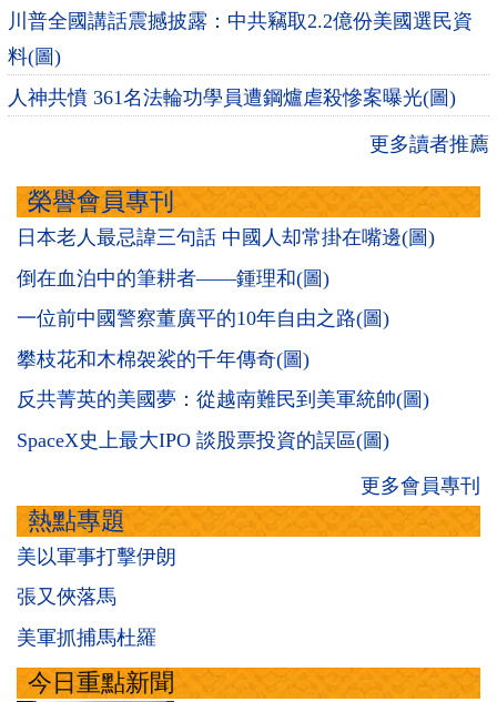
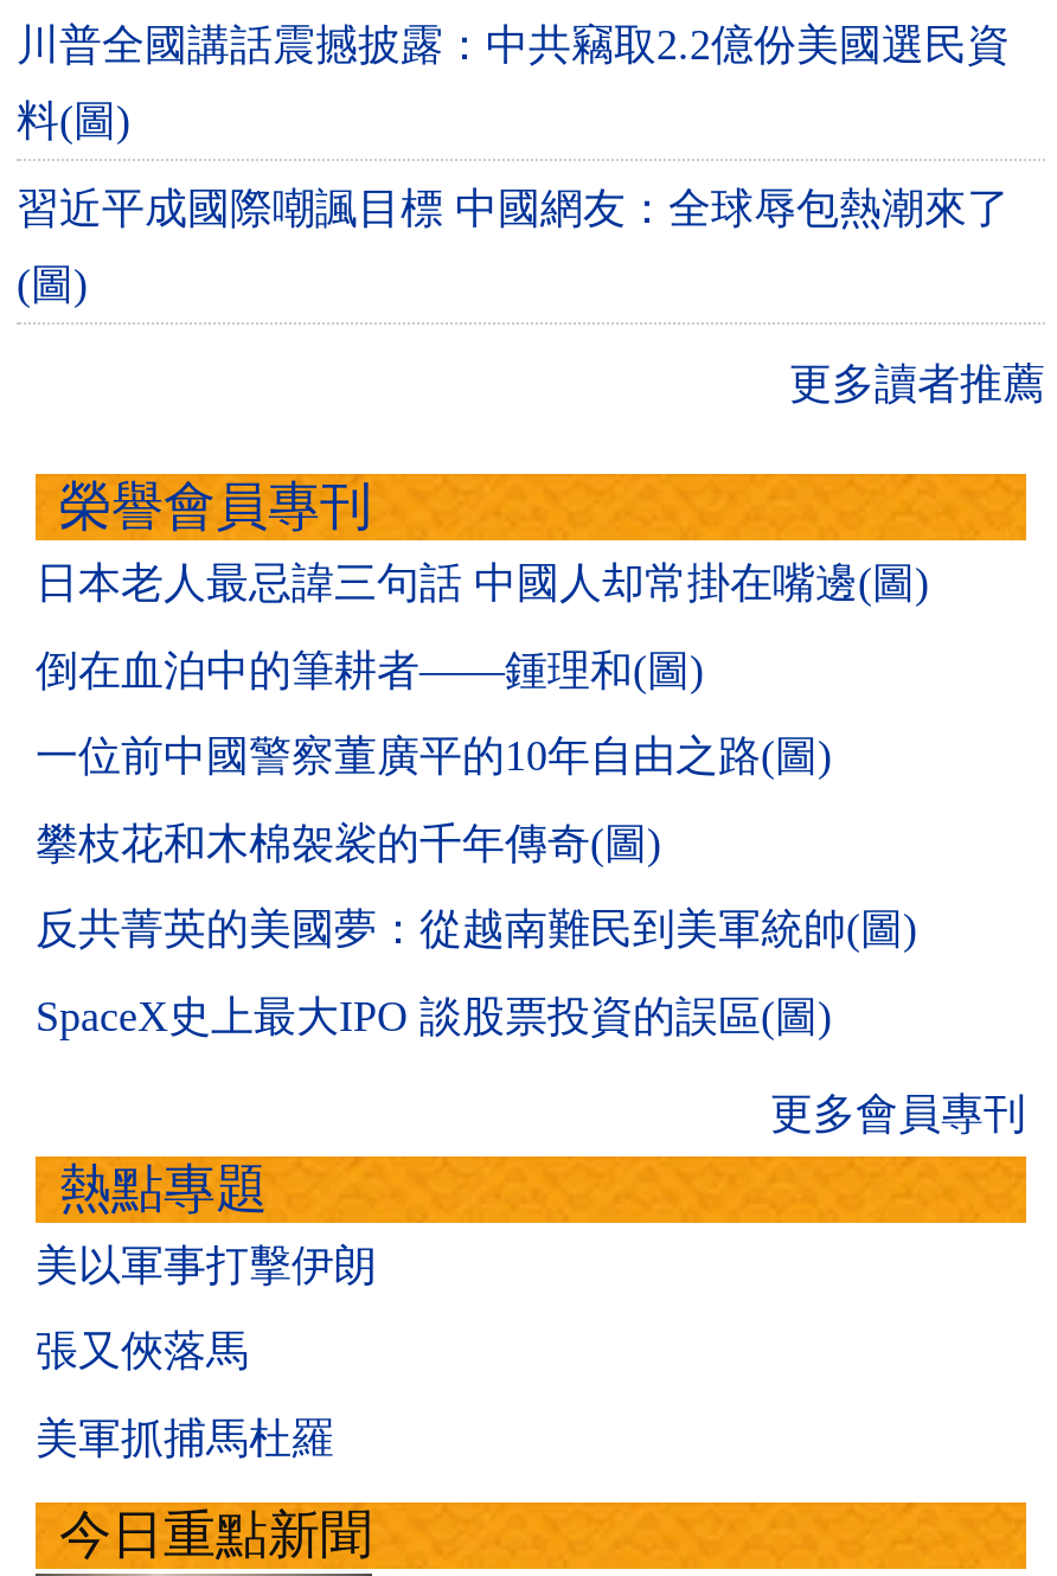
[8,87,456,109] 人神共憤 361名法輪功學員遭鋼爐虐殺慘案曝光(圖) -> [17,185,1010,309] 習近平成國際嘲諷目標 中國網友：全球辱包熱潮來了 | (圖)

